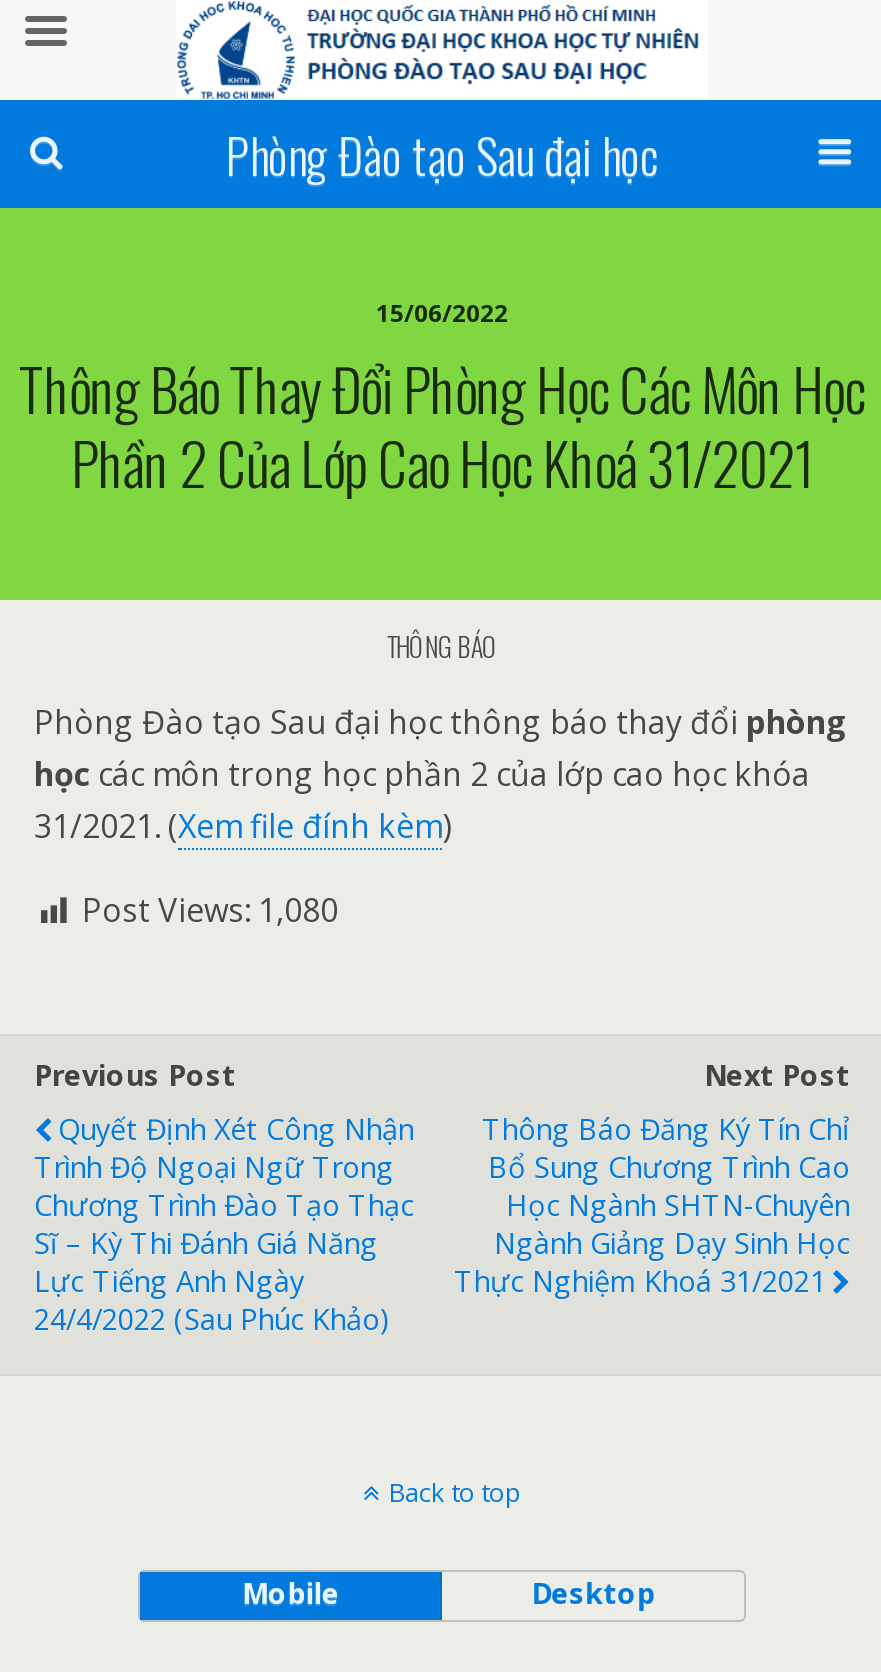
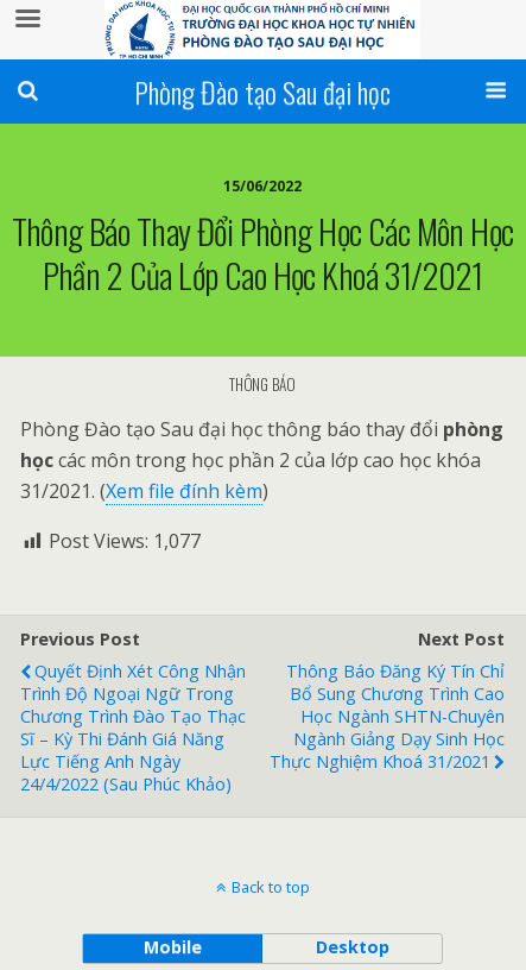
[82,888,338,932] Post Views: 1,080 -> [49,528,201,554] Post Views: 1,077

